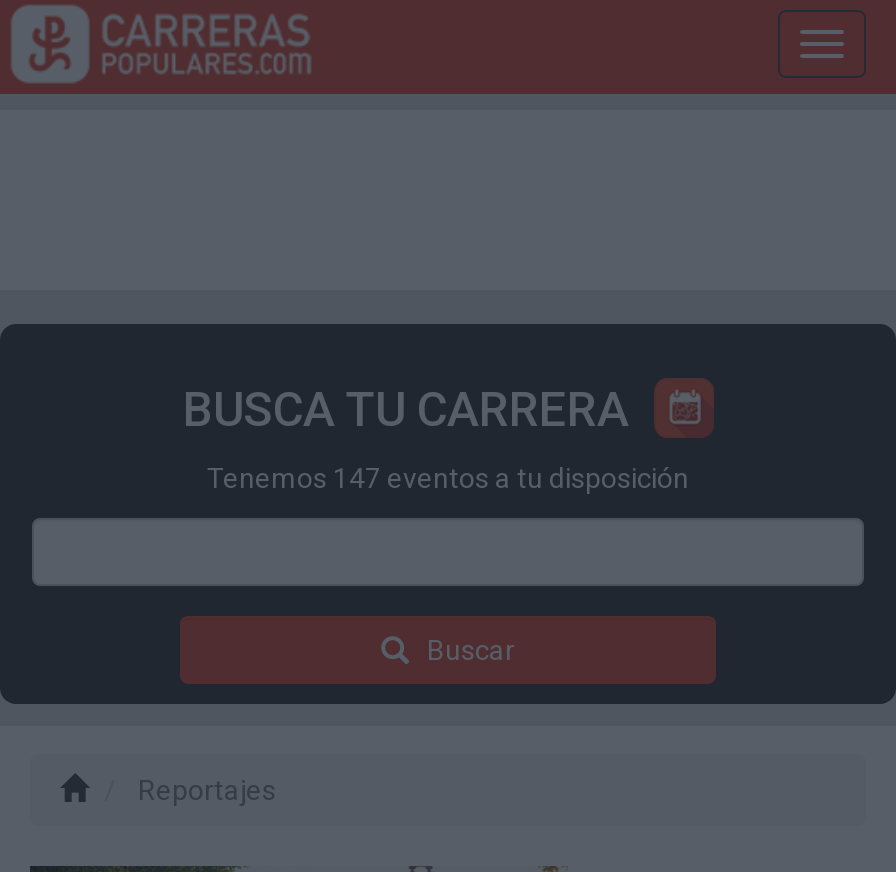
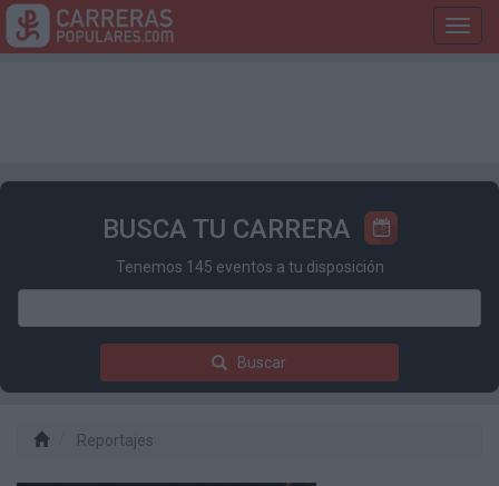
[207,462,689,494] Tenemos 147 eventos a tu disposición -> [115,258,384,276] Tenemos 145 eventos a tu disposición

